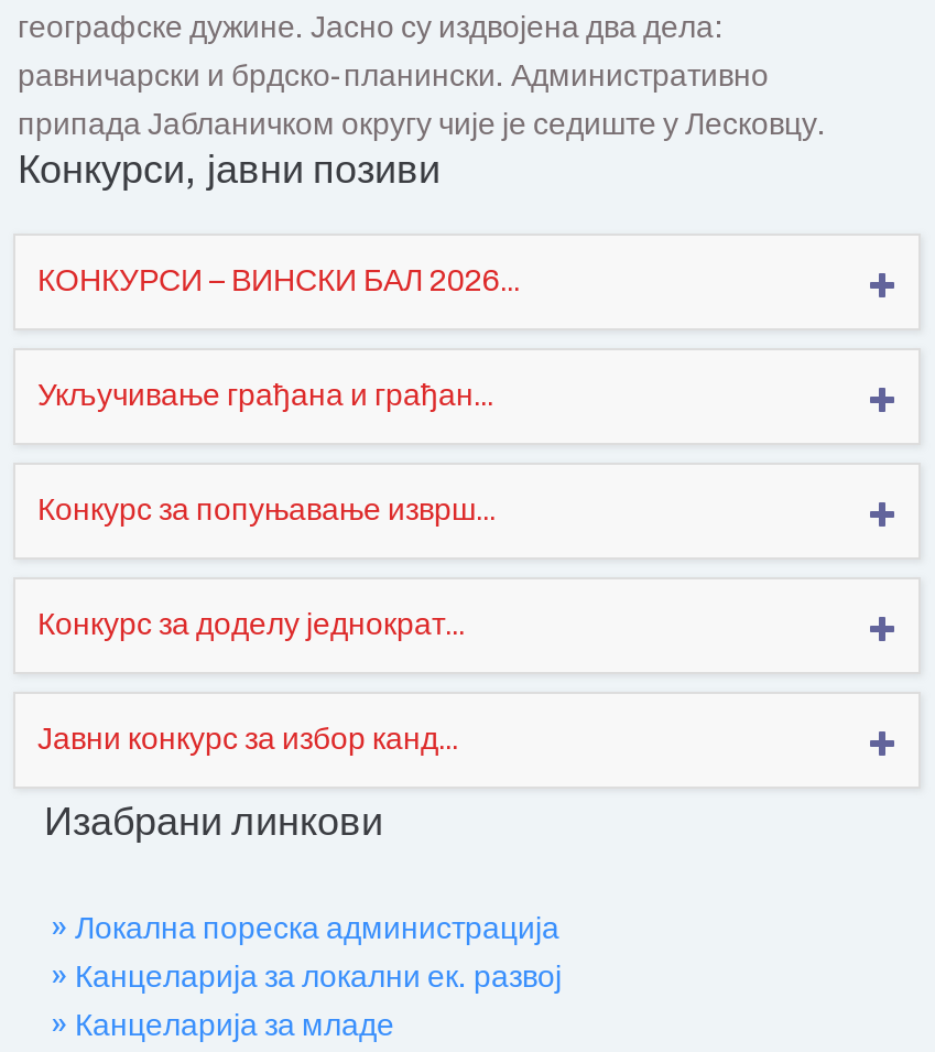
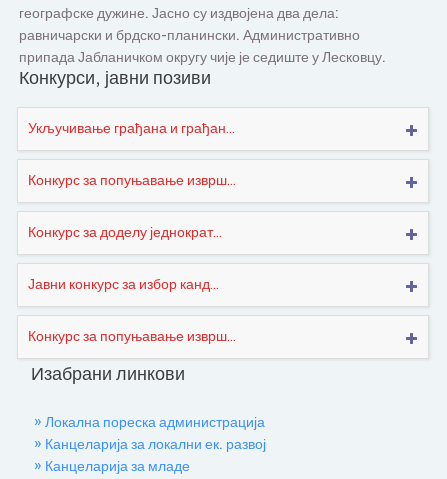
[37,265,520,298] КОНКУРСИ – ВИНСКИ БАЛ 2026... -> none
moved [37,379,496,756] -> [28,121,236,292]: Укључивање грађана и грађан... | Конкурс за попуњавање изврш... | Конкурс за доделу једнократ... | Јавни конкурс за избор канд...
none -> [28,329,236,344] Конкурс за попуњавање изврш...

